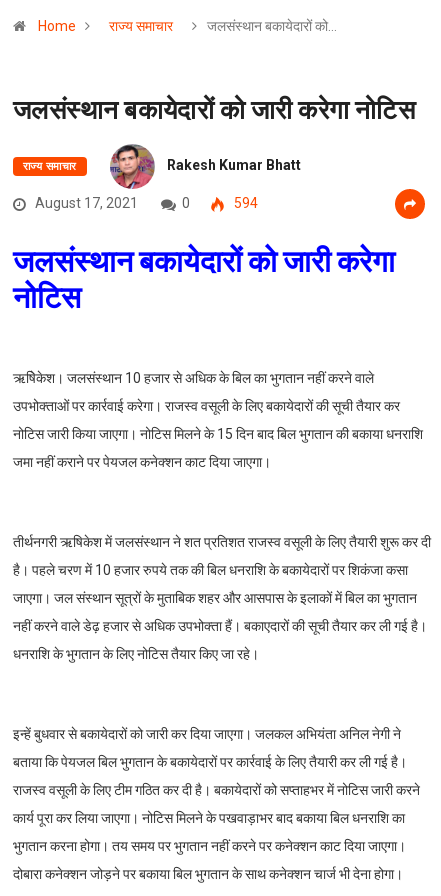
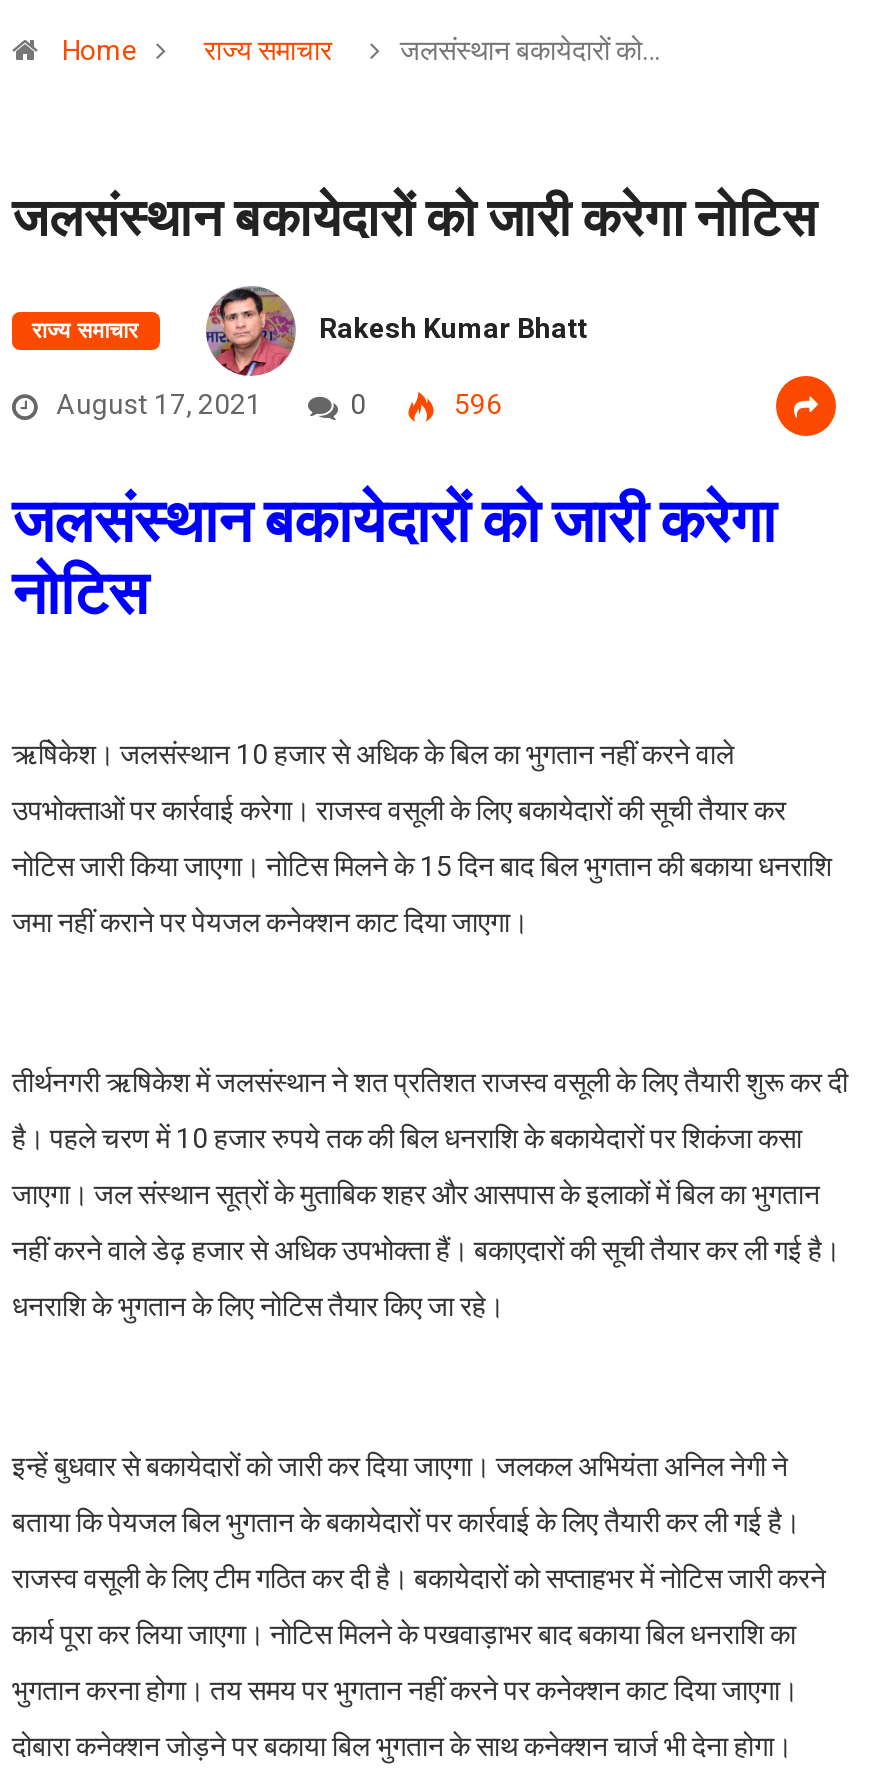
[231,195,258,211] 594 -> [448,388,502,420] 596

